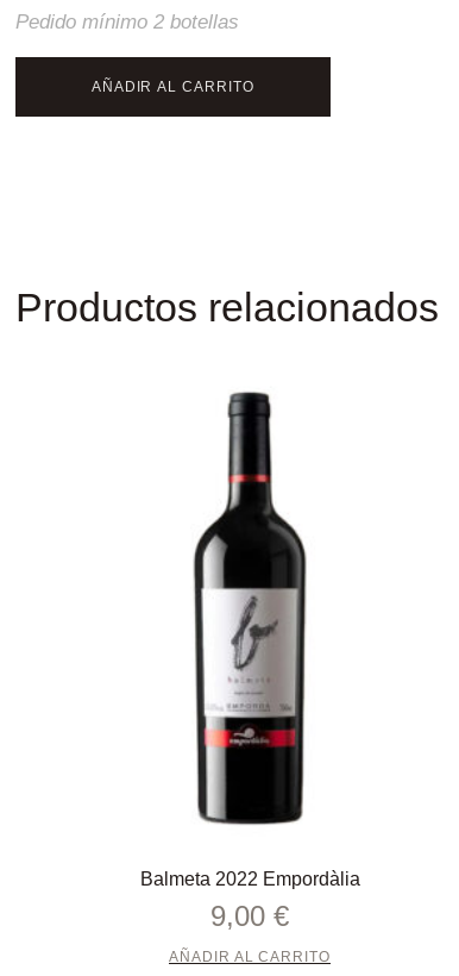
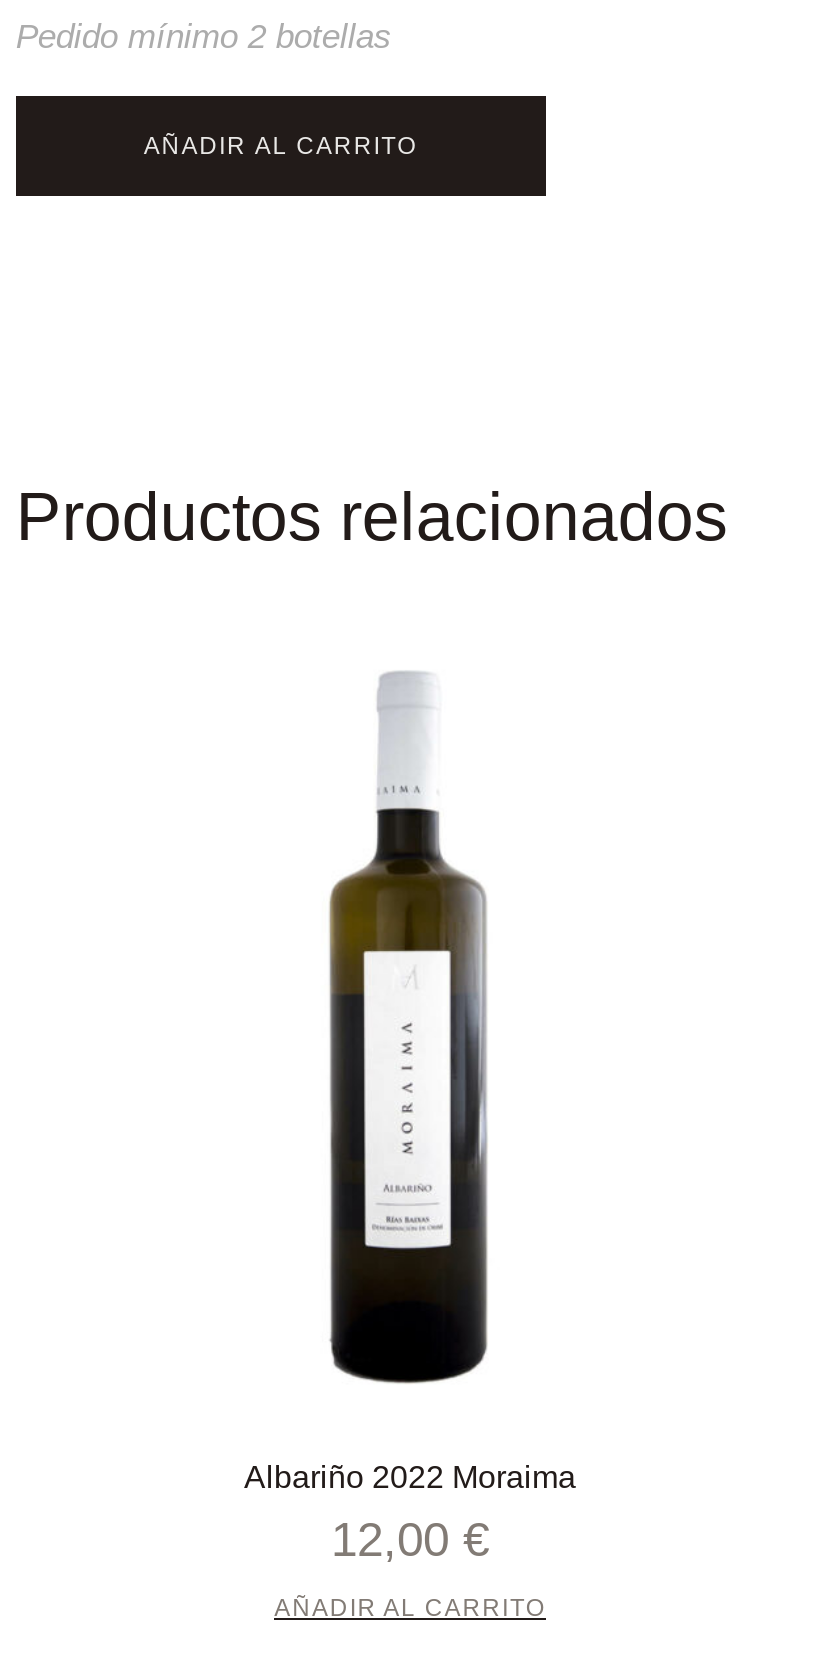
[140,390,360,932] [image] | Balmeta 2022 Empordàlia | 9,00 € -> [244,658,576,1566] [image] | Albariño 2022 Moraima | 12,00 €

